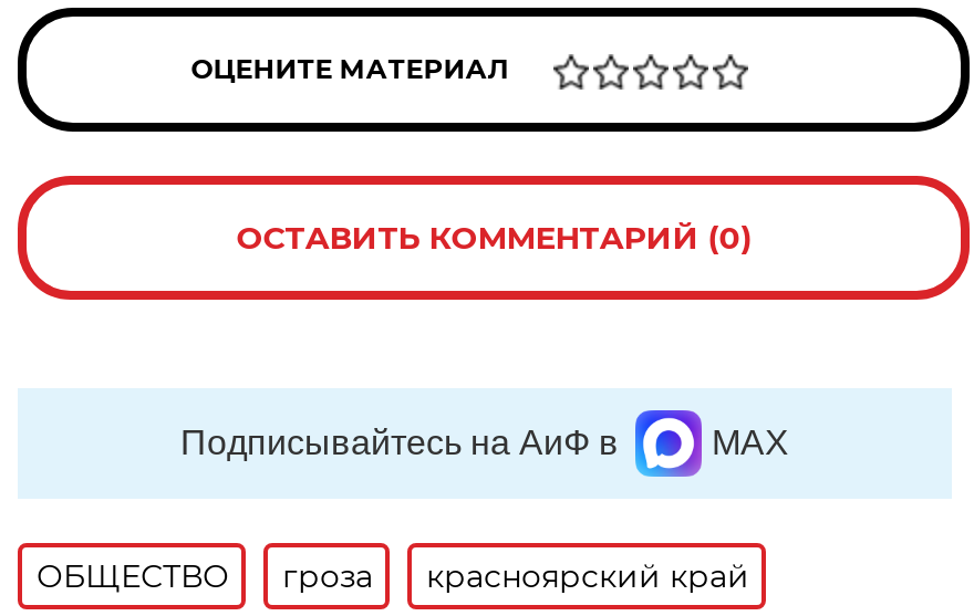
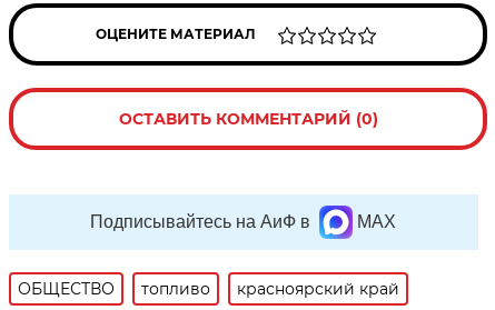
[282,556,373,596] гроза -> [142,279,211,299] топливо

